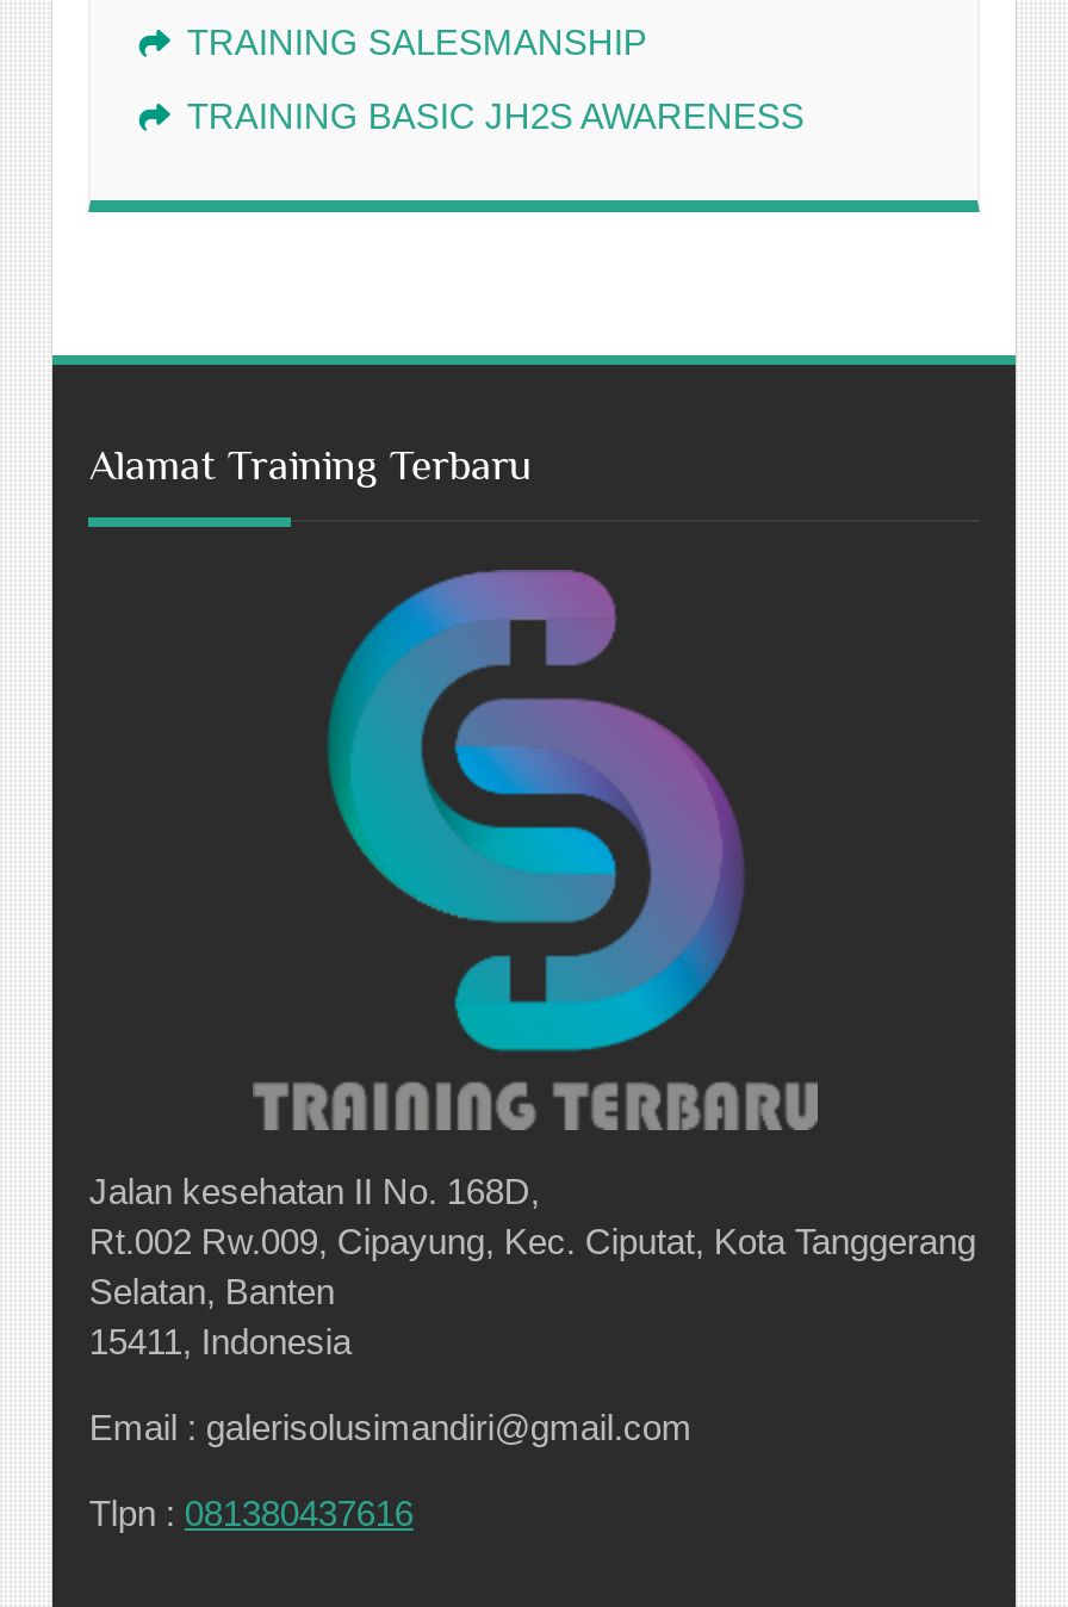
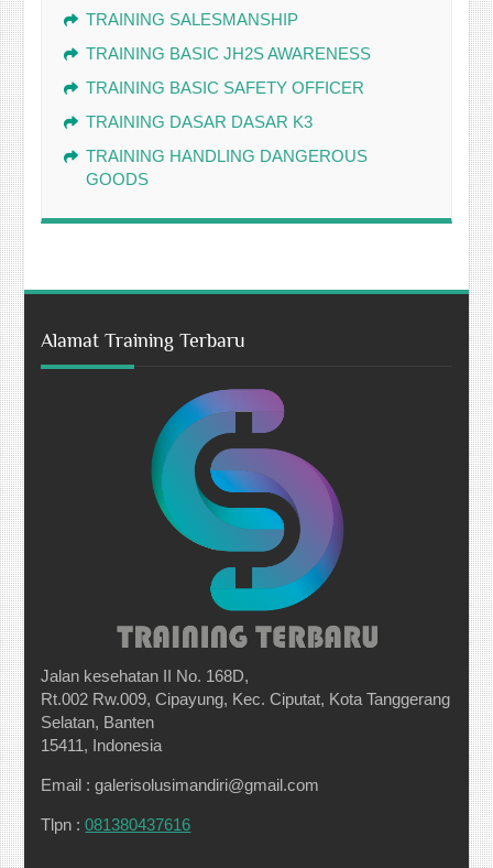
none -> [86,78,368,189] TRAINING BASIC SAFETY OFFICER | TRAINING DASAR DASAR K3 | TRAINING HANDLING DANGEROUS | GOODS

